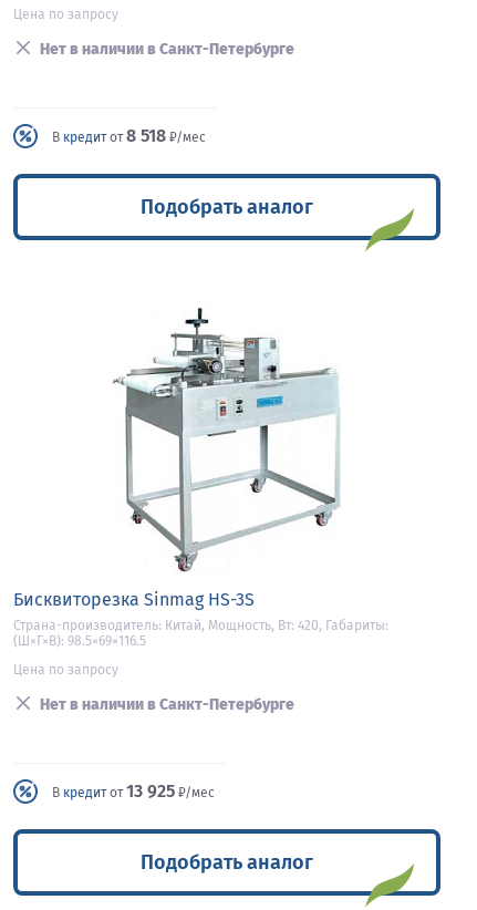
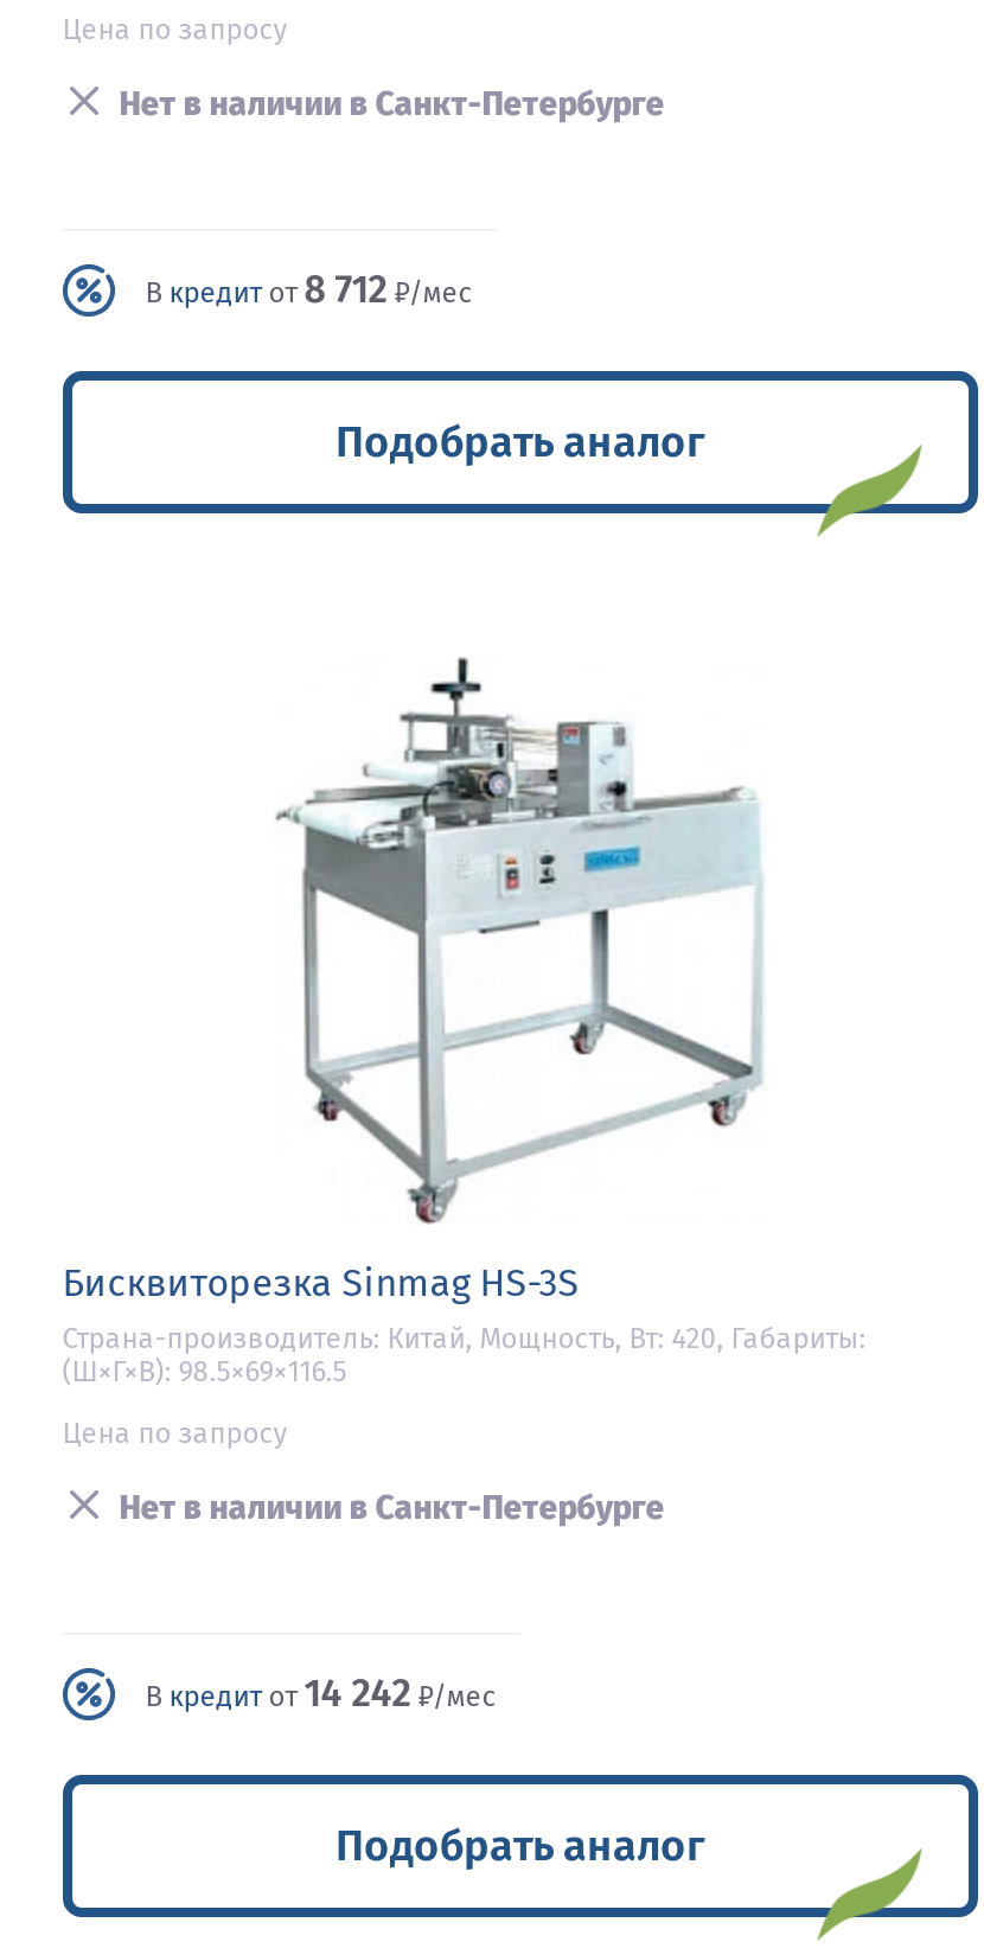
[52,125,206,146] В кредит от 8 518 ₽/мес -> [145,267,473,312] В кредит от 8 712 ₽/мес
[52,780,214,802] В кредит от13 925 ₽/мес -> [145,1671,496,1716] В кредит от14 242 ₽/мес

